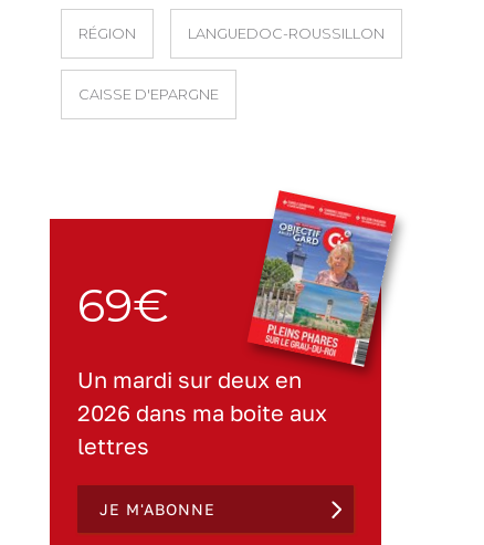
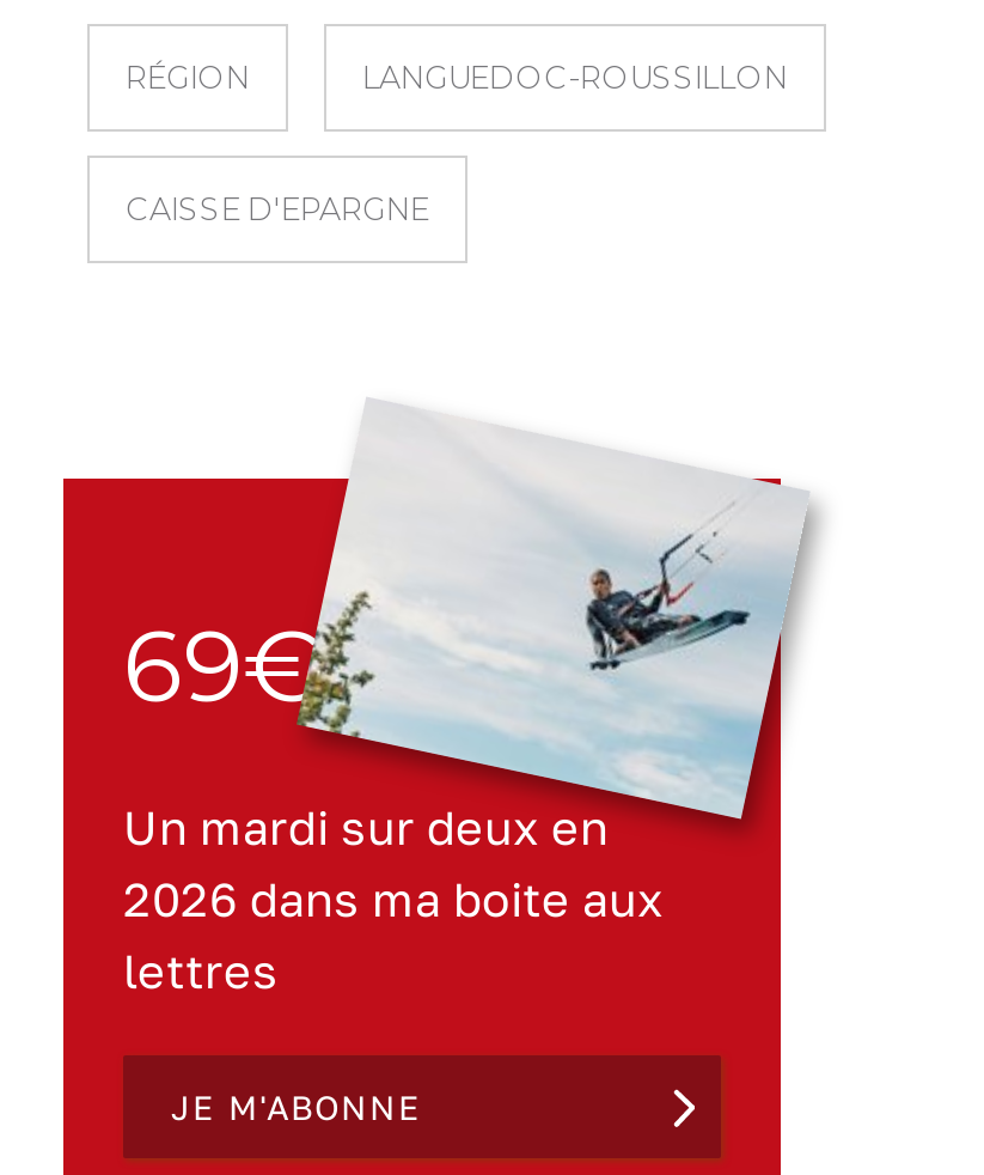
[165,185,399,380] [image] -> [307,400,817,830] [image]

